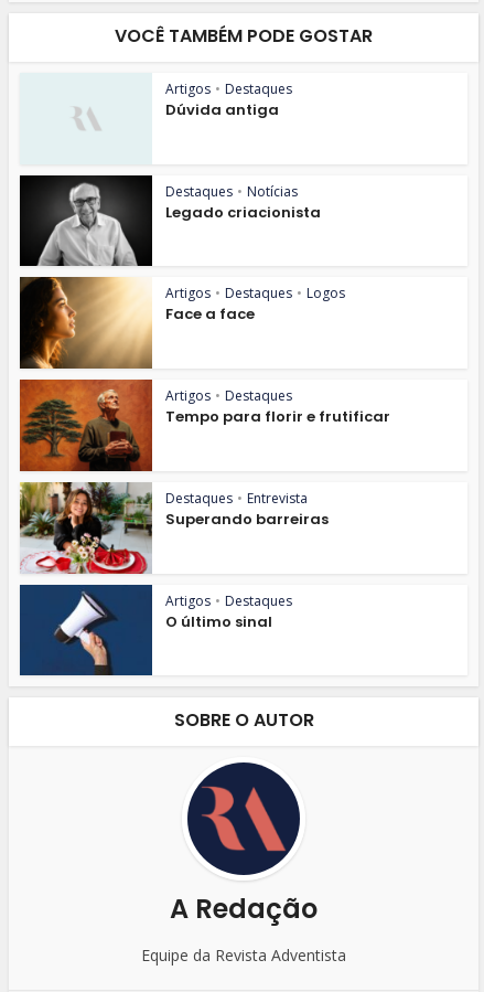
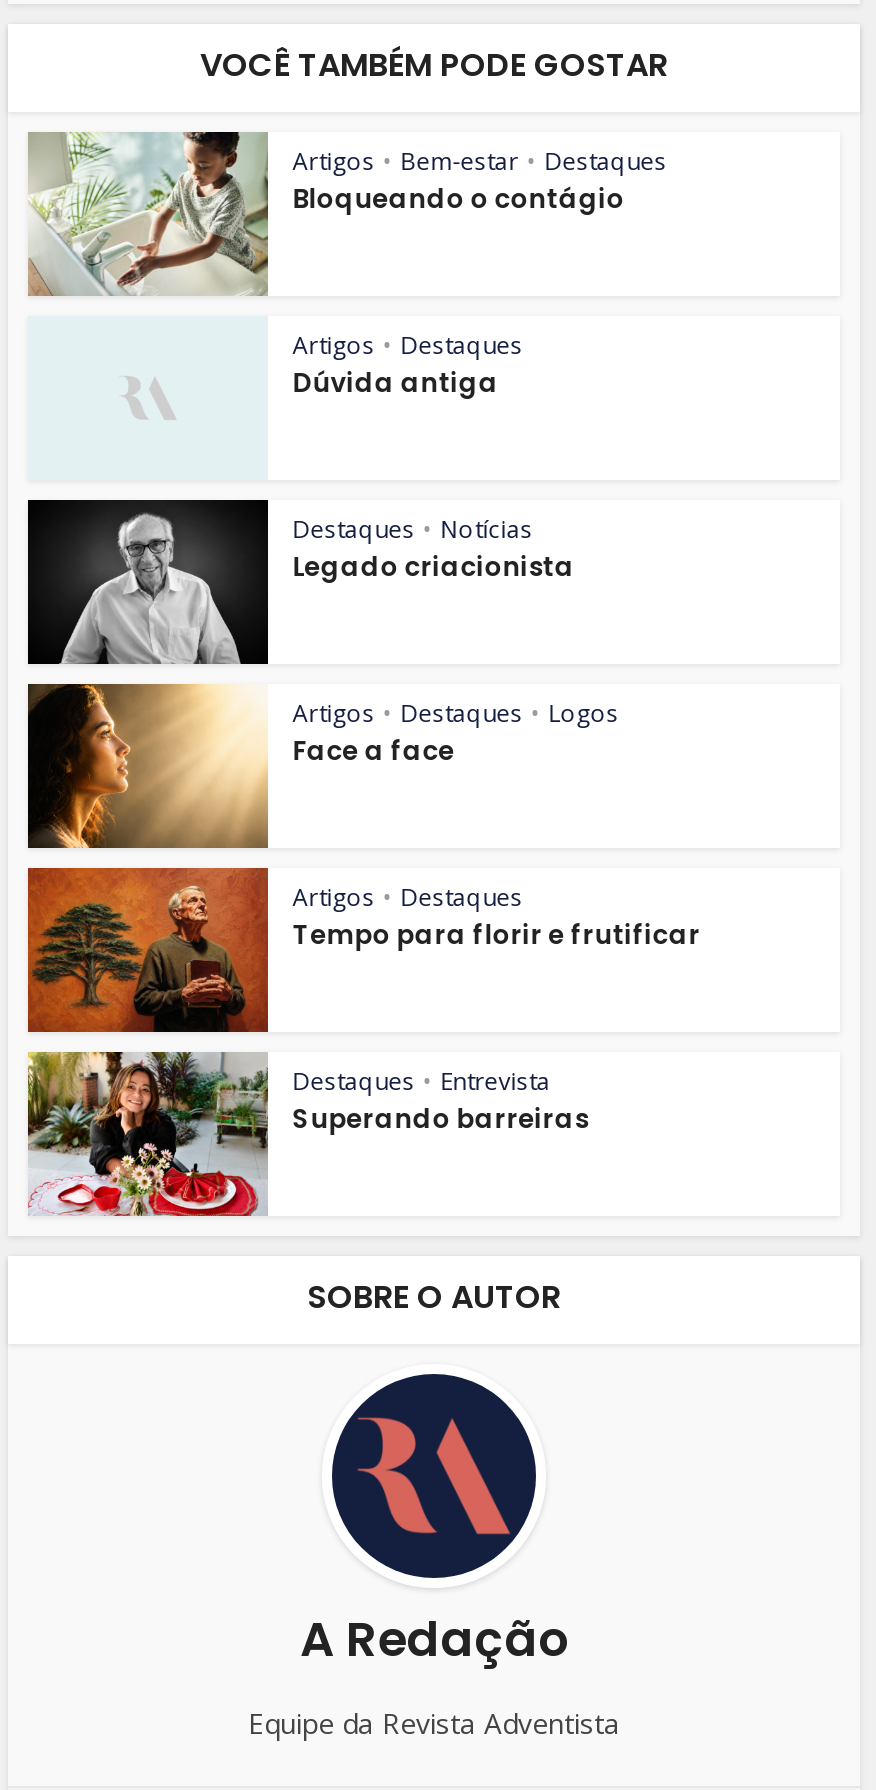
none -> [26,130,666,298] [image] | Artigos • Bem-estar • Destaques | Bloqueando o contágio
moved [21,79,391,530] -> [30,328,700,1139]: [image] | Artigos • Destaques | Dúvida antiga | ... | Destaques • Entrevista | Superando barreiras
[19,584,292,676] [image] | Artigos • Destaques | O último sinal -> none

